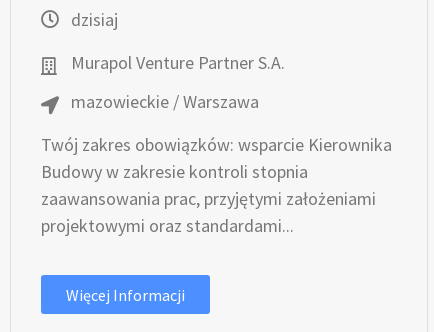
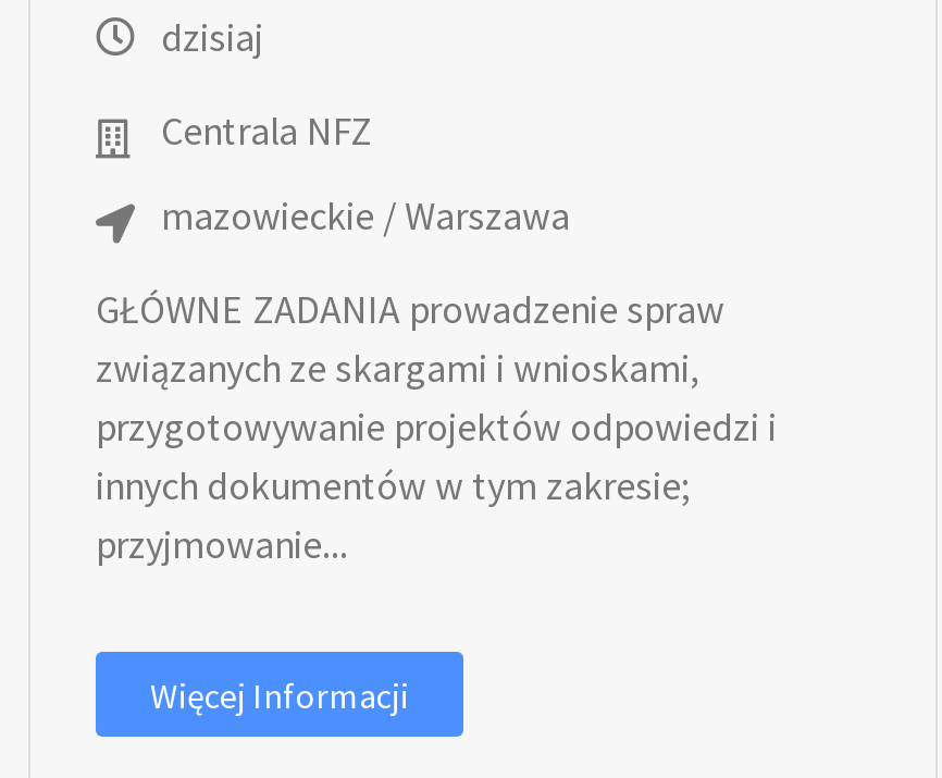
[71,51,285,74] Murapol Venture Partner S.A. -> [161,106,372,156] Centrala NFZ
[41,133,392,237] Twój zakres obowiązków: wsparcie Kierownika | Budowy w zakresie kontroli stopnia | zaawansowania prac, przyjętymi założeniami | projektowymi oraz standardami... -> [96,284,777,569] GŁÓWNE ZADANIA prowadzenie spraw | związanych ze skargami i wnioskami, | przygotowywanie projektów odpowiedzi i | innych dokumentów w tym zakresie; | przyjmowanie...

